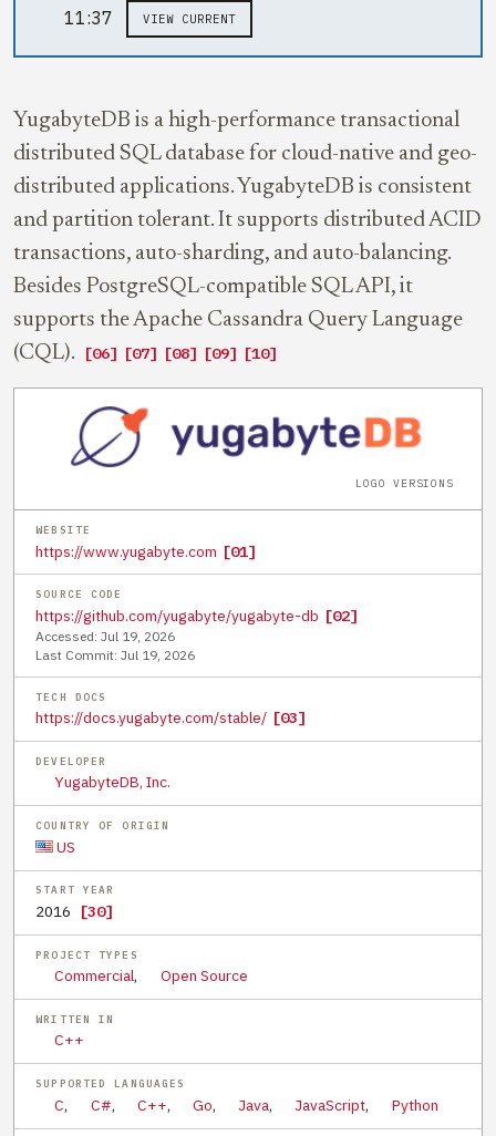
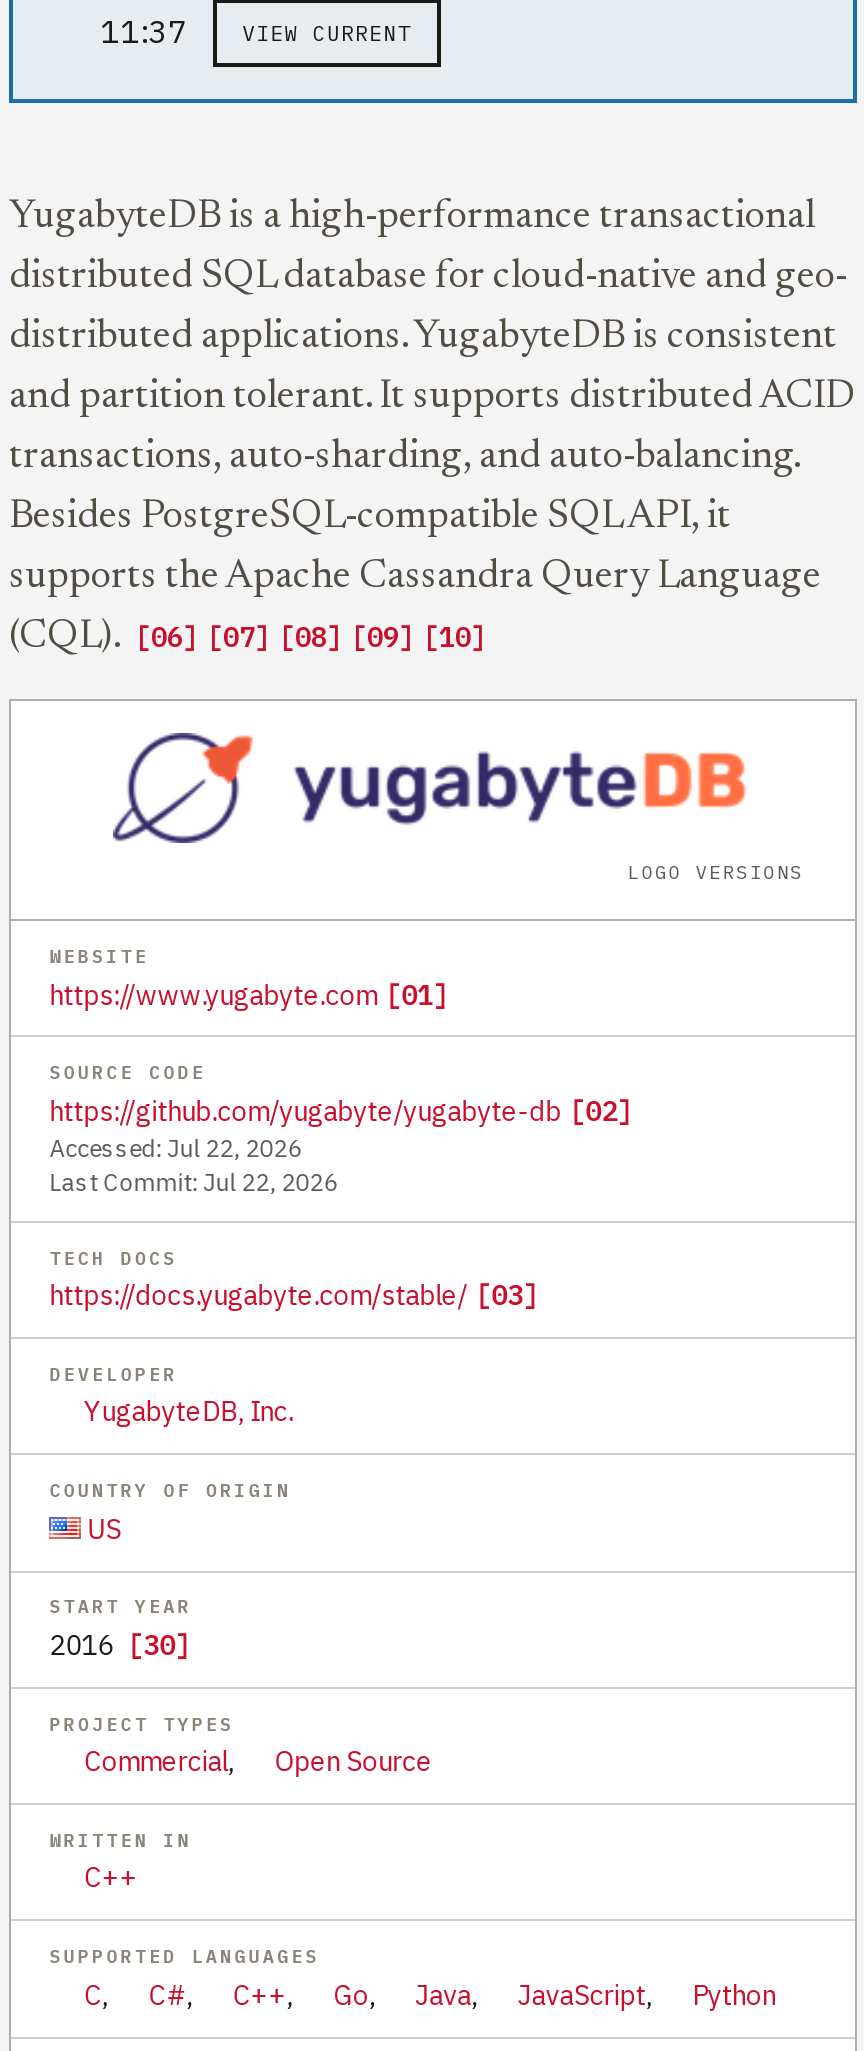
[36,628,175,644] Accessed: Jul 19, 2026 -> [49,1133,301,1163] Accessed: Jul 22, 2026
[36,647,195,663] Last Commit: Jul 19, 2026 -> [49,1167,337,1197] Last Commit: Jul 22, 2026

